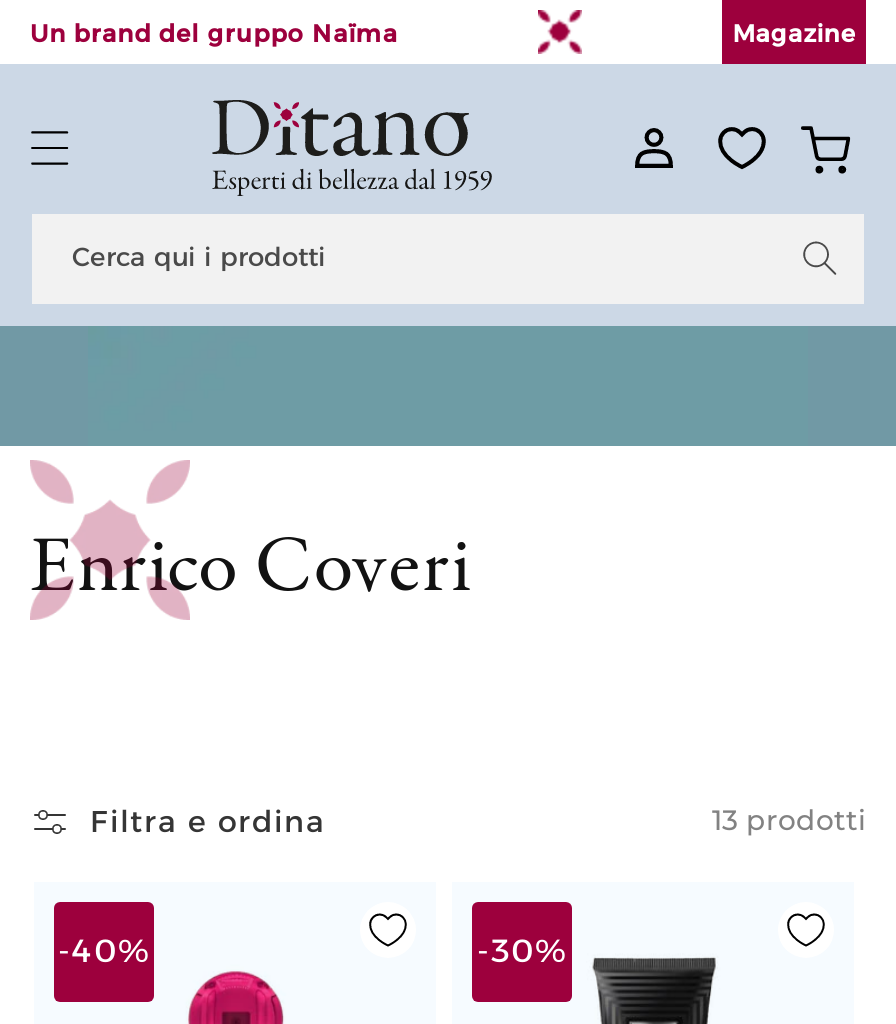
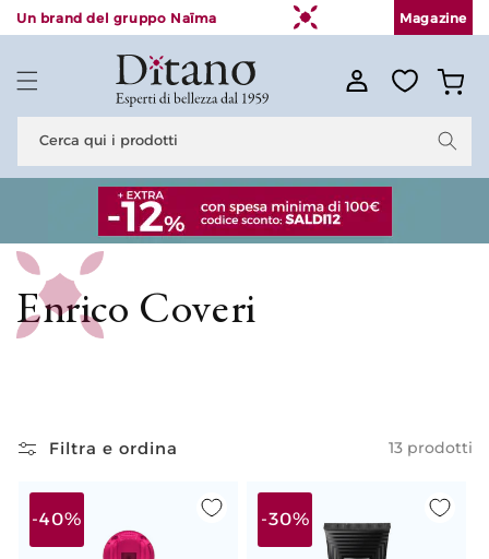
none -> [97,186,393,237] [image]

